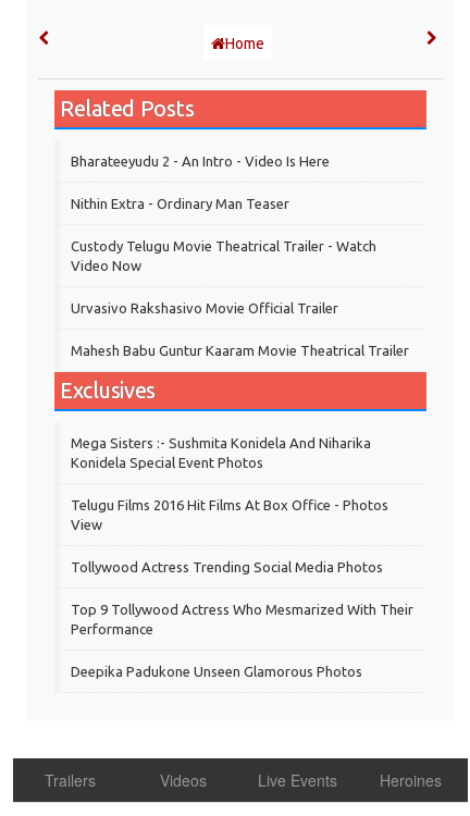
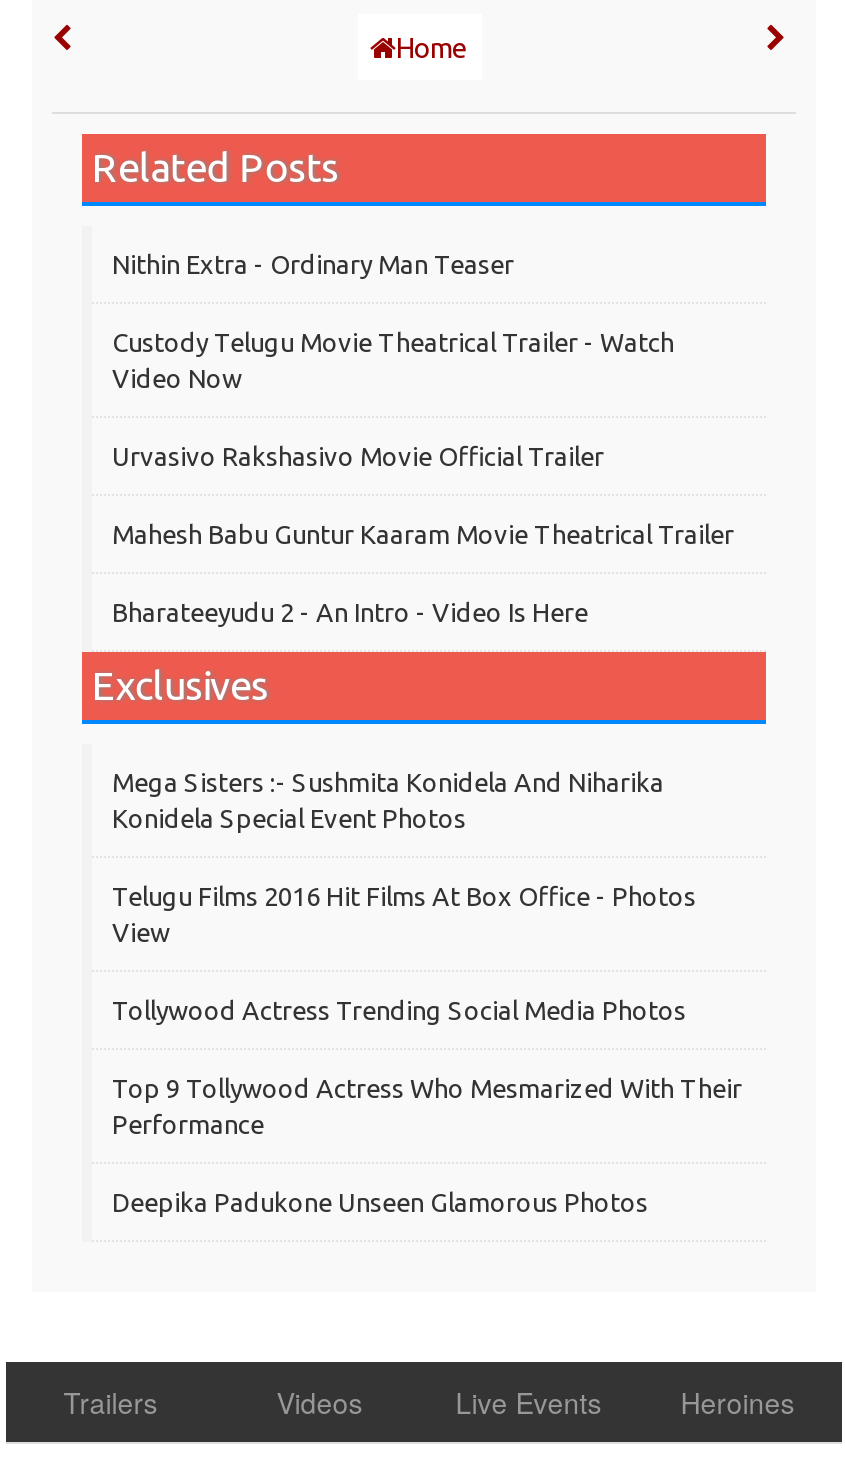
moved [71,153,330,169] -> [112,598,588,626]: Bharateeyudu 2 - An Intro - Video Is Here
moved [71,196,409,358] -> [112,250,734,548]: Nithin Extra - Ordinary Man Teaser | Custody Telugu Movie Theatrical Trailer - Watch | Video Now | Urvasivo Rakshasivo Movie Official Trailer | Mahesh Babu Guntur Kaaram Movie Theatrical Trailer

